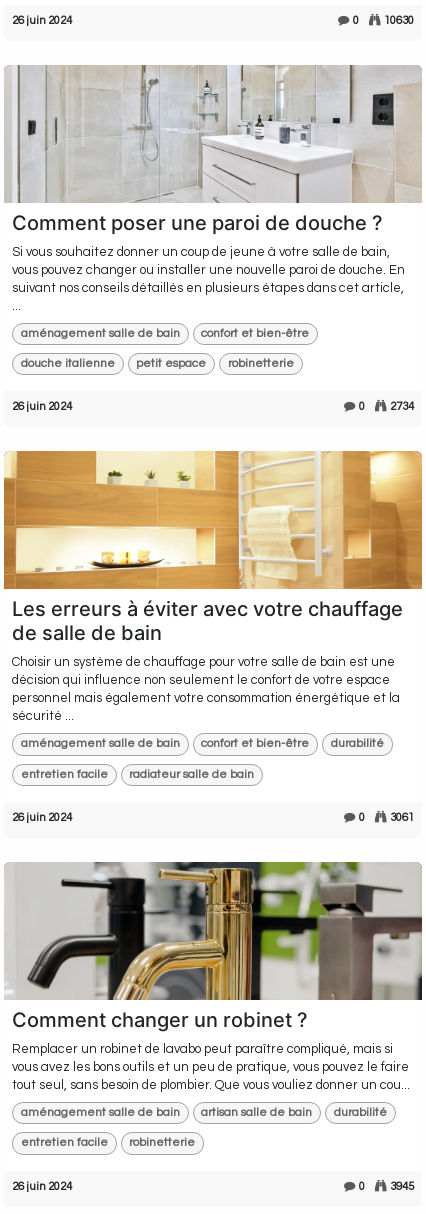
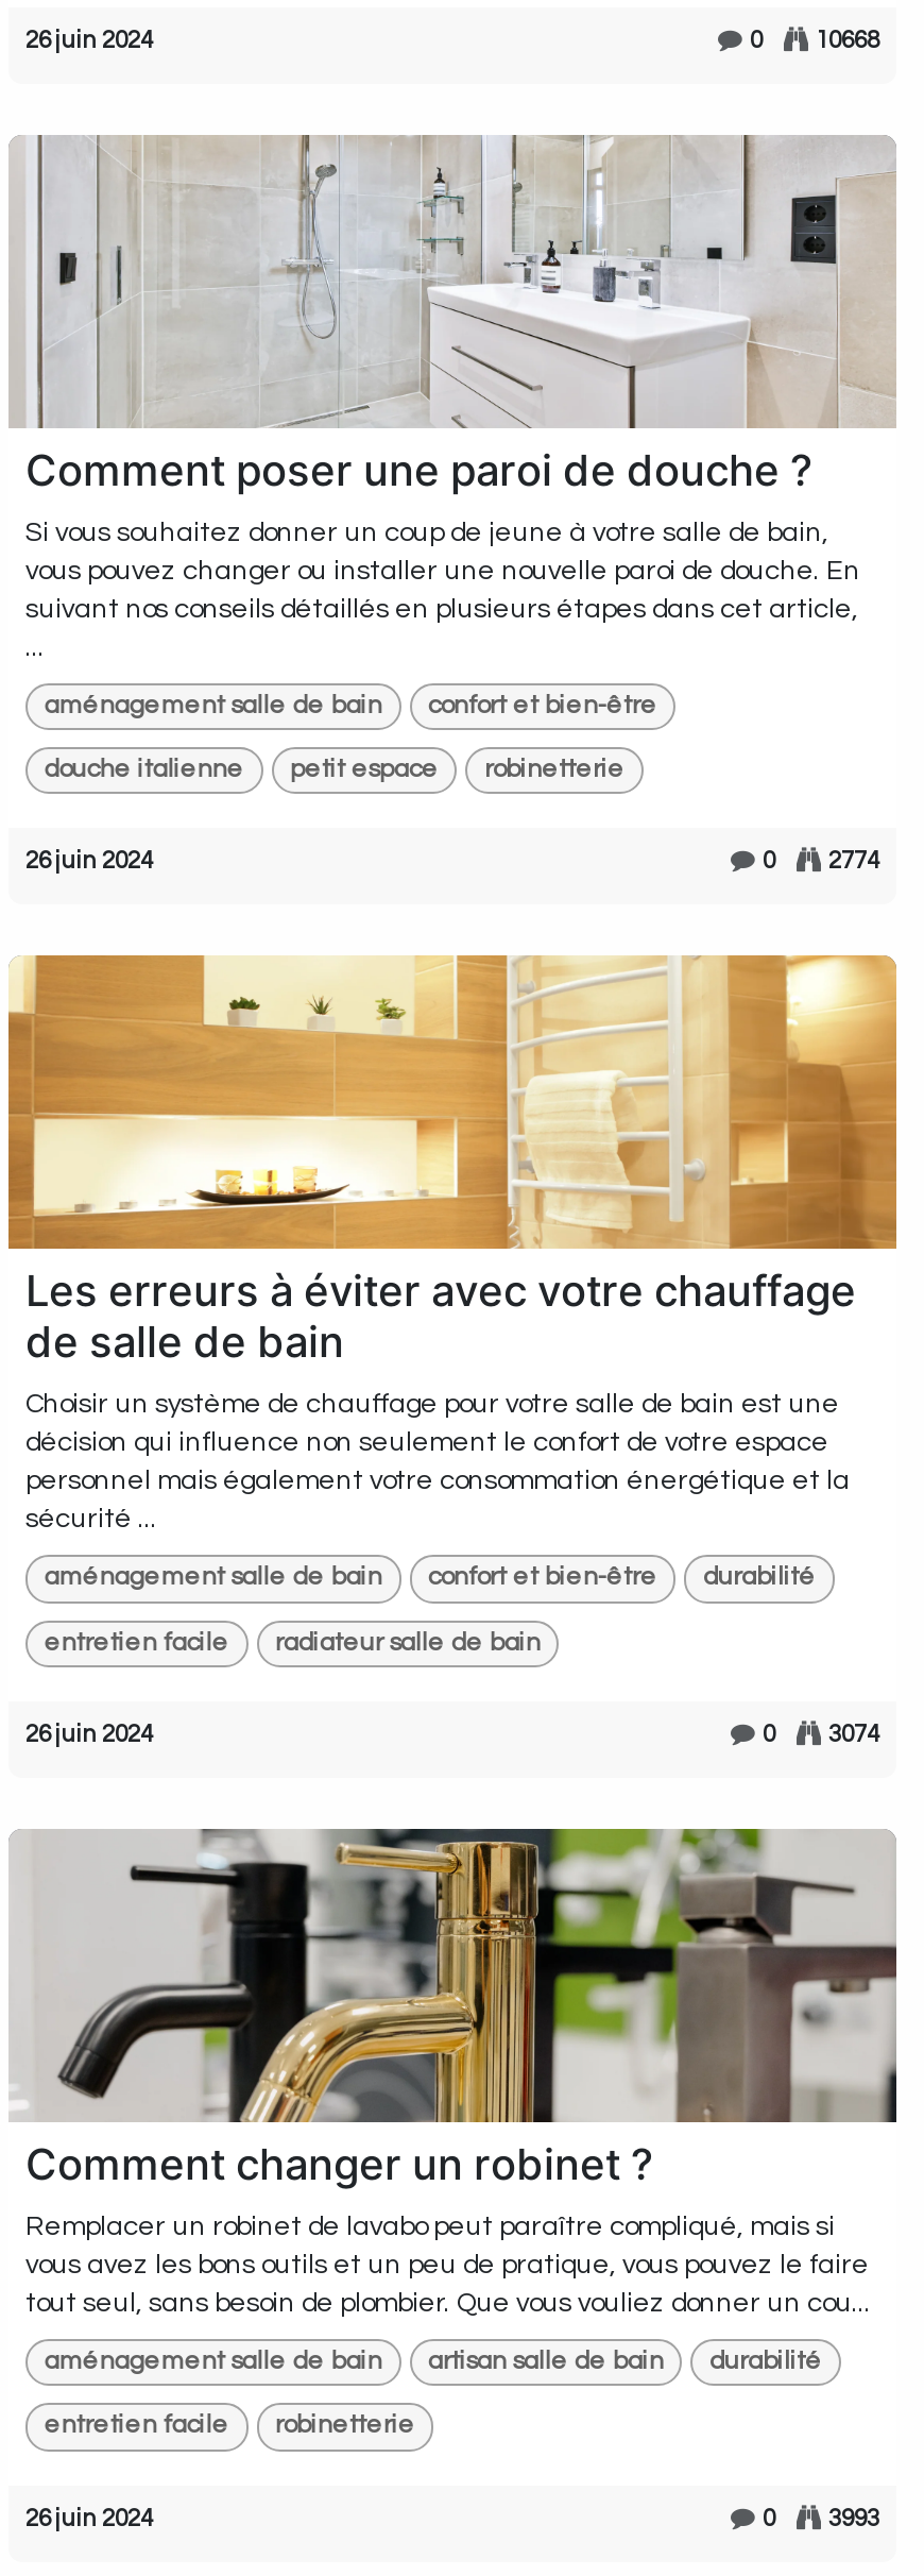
[384,15,414,26] 10630 -> [816,28,879,51] 10668
[390,401,414,412] 2734 -> [828,850,879,873] 2774
[390,812,414,823] 3061 -> [828,1722,879,1746] 3074
[390,1181,414,1192] 3945 -> [828,2506,879,2529] 3993

